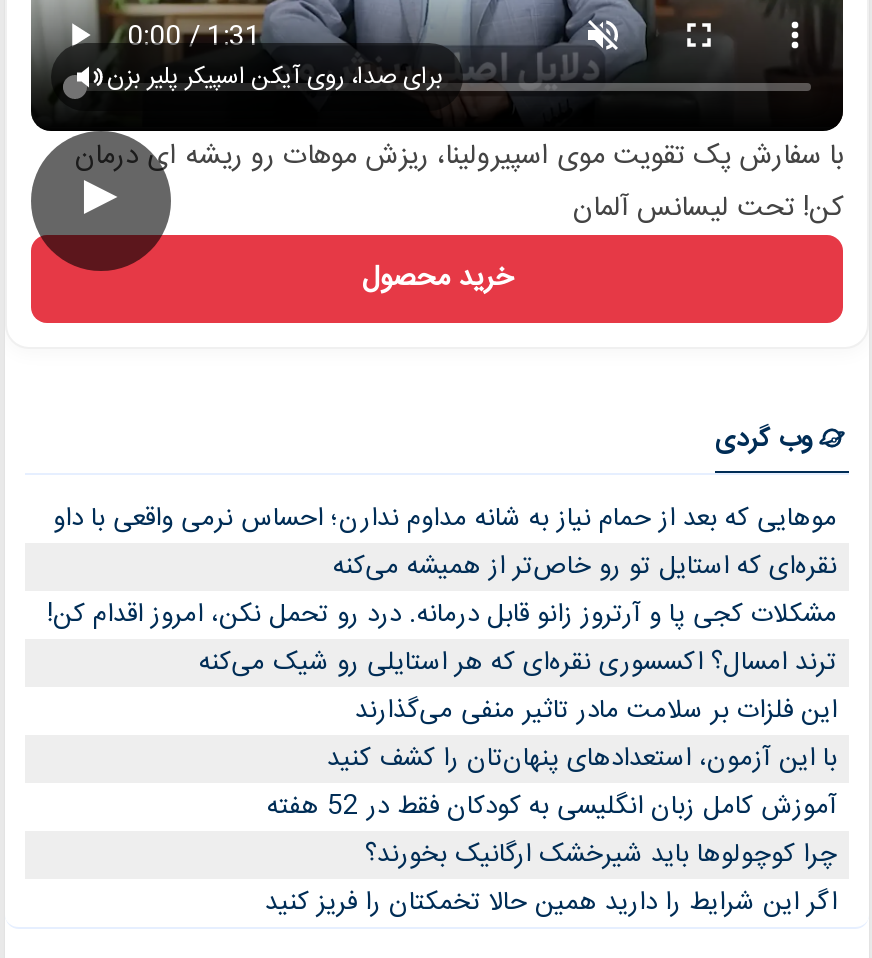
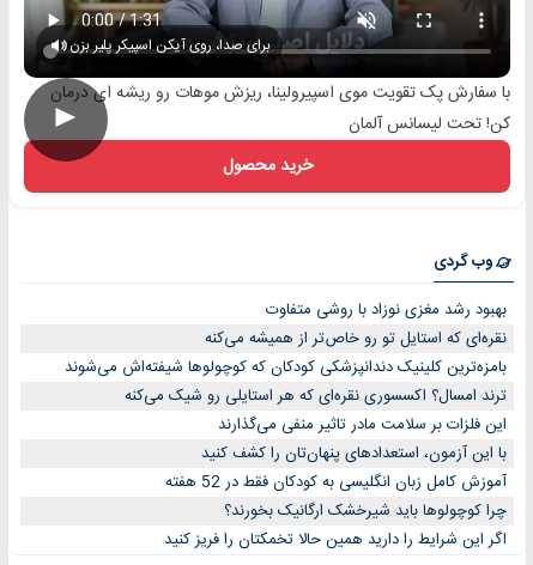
[53,497,837,541] موهایی که بعد از حمام نیاز به شانه مداوم ندارن؛ احساس نرمی واقعی با داو -> [266,297,507,324] بهبود رشد مغزی نوزاد با روشی متفاوت
[47,593,837,637] مشکلات کجی پا و آرتروز زانو قابل درمانه. درد رو تحمل نکن، امروز اقدام کن! -> [65,355,507,381] بامزه‌ترین کلینیک دندانپزشکی کودکان که کوچولوها شیفته‌اش می‌شوند

